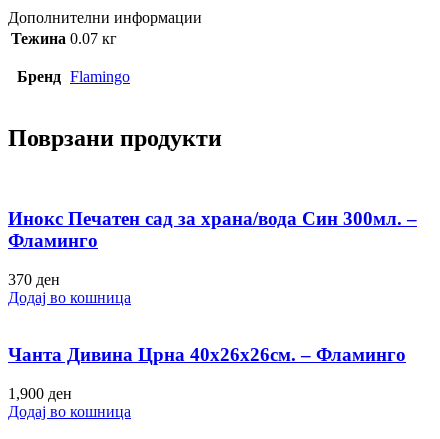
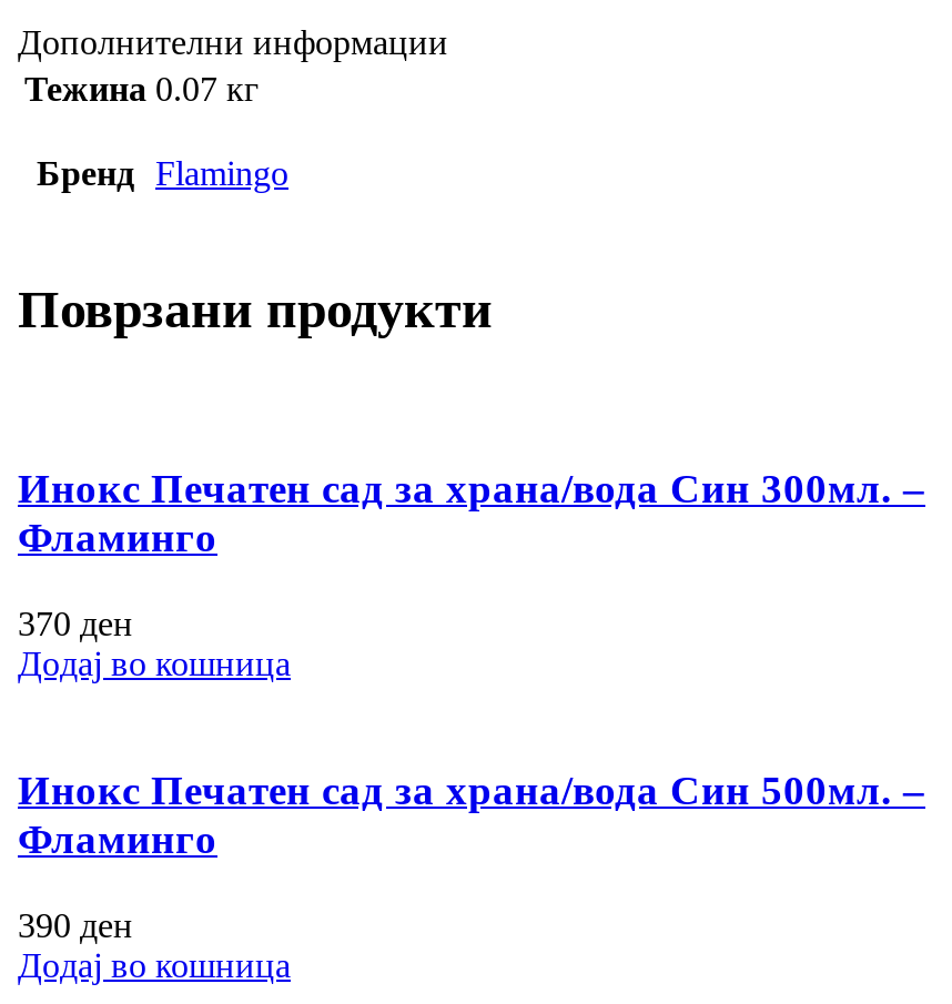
[8,344,406,365] Чанта Дивина Црна 40х26х26см. – Фламинго -> [18,766,925,862] Инокс Печатен сад за храна/вода Син 500мл. – | Фламинго
[8,385,72,402] 1,900 ден -> [18,905,133,943] 390 ден

